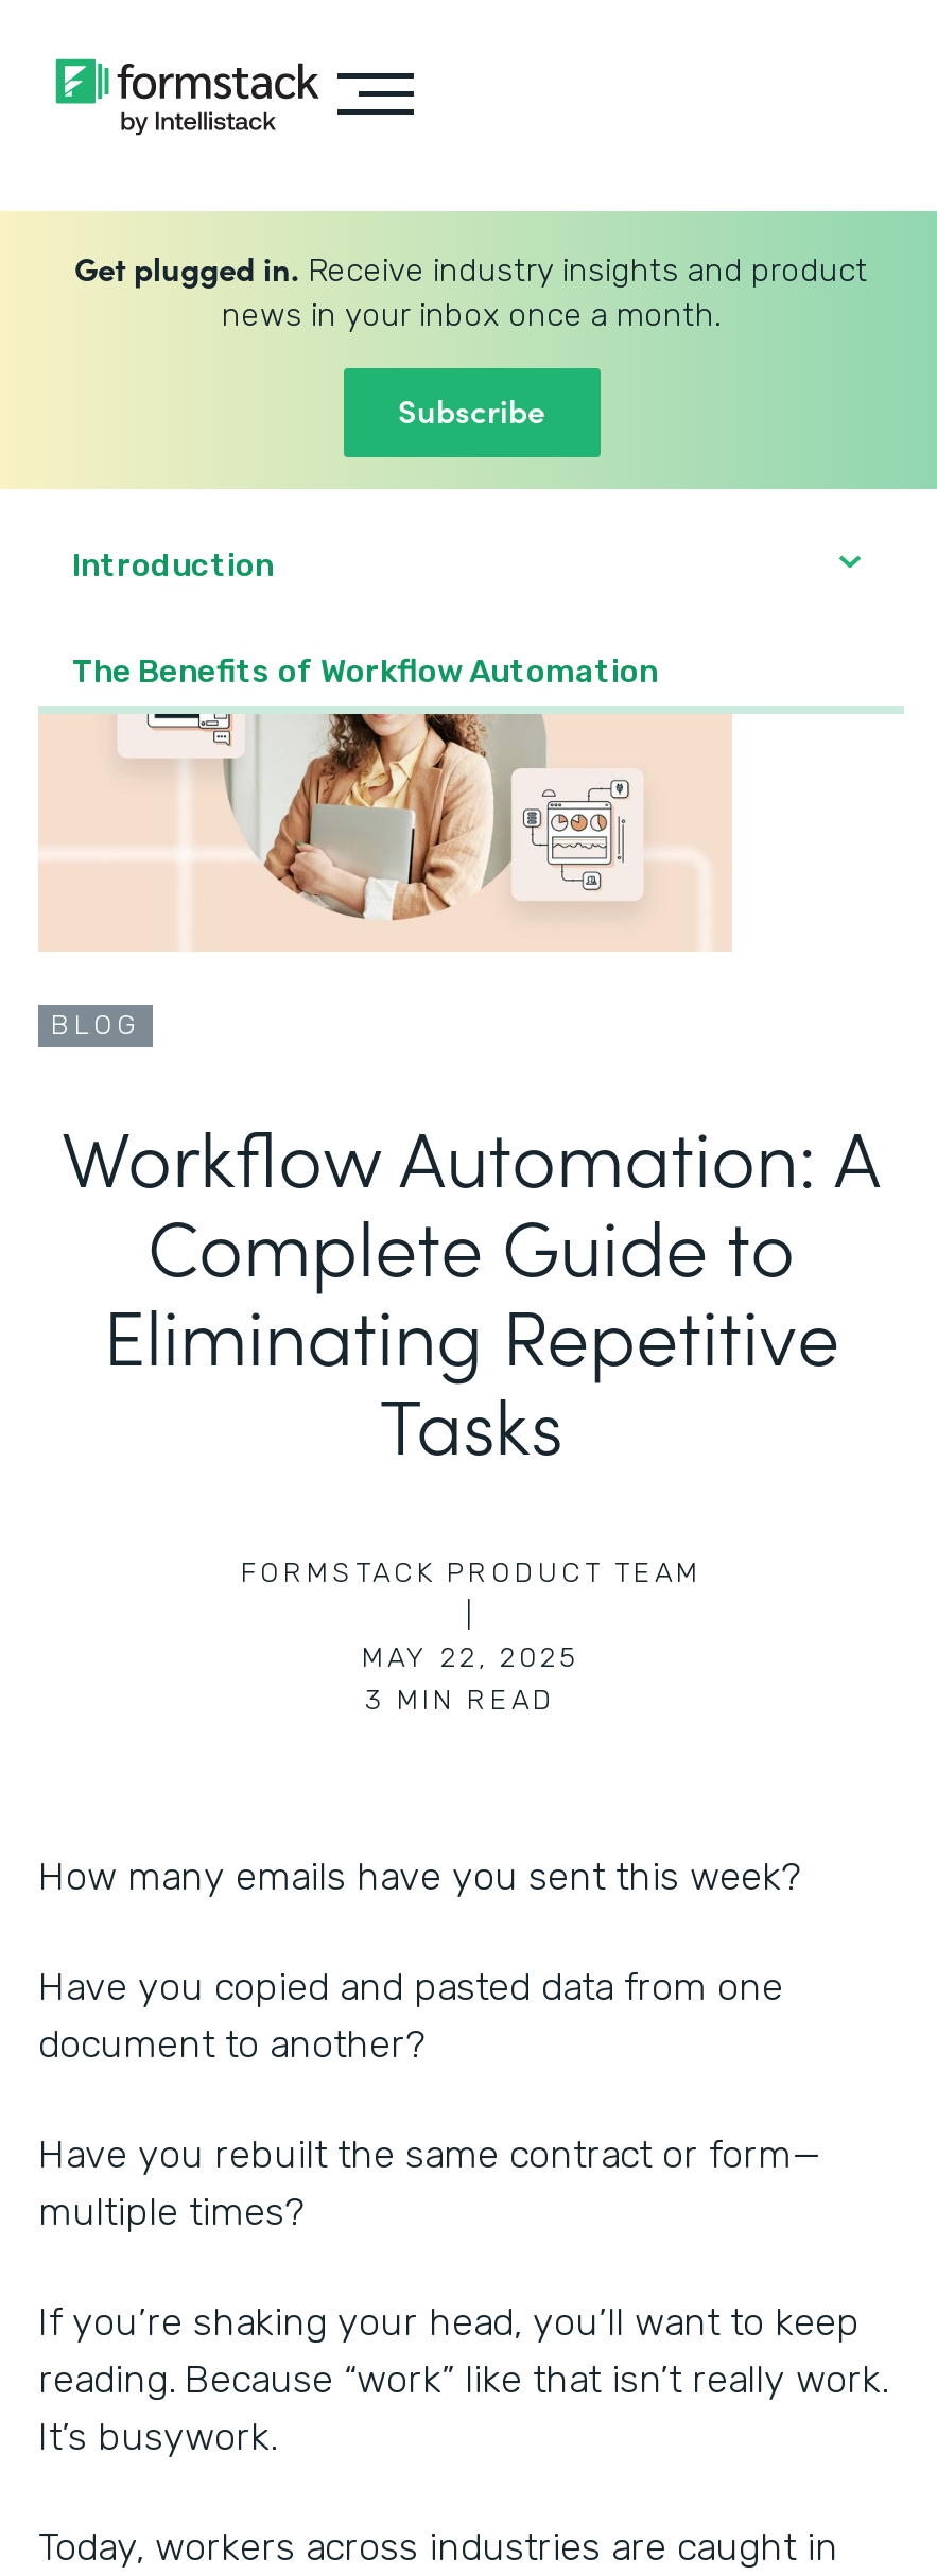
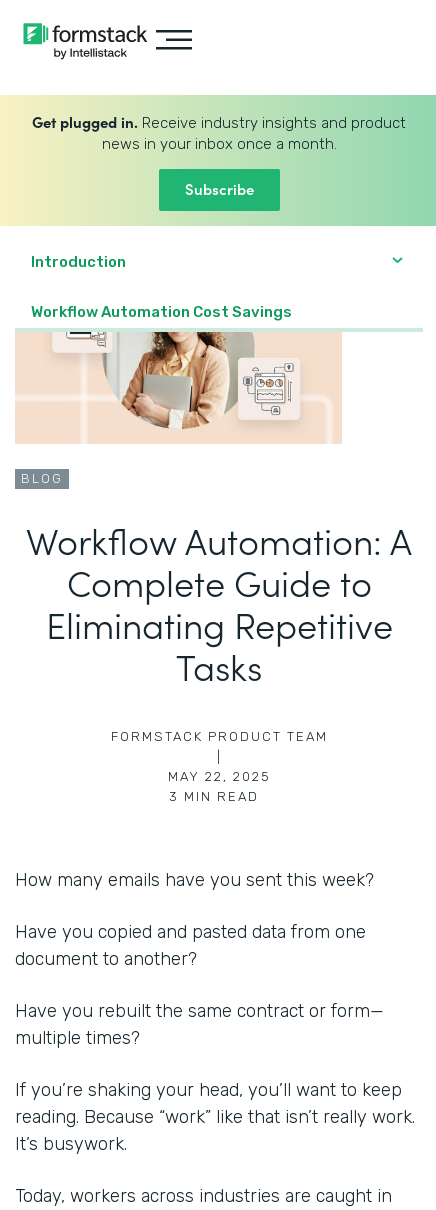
[72,652,658,691] The Benefits of Workflow Automation -> [31,303,295,321] Workflow Automation Cost Savings

